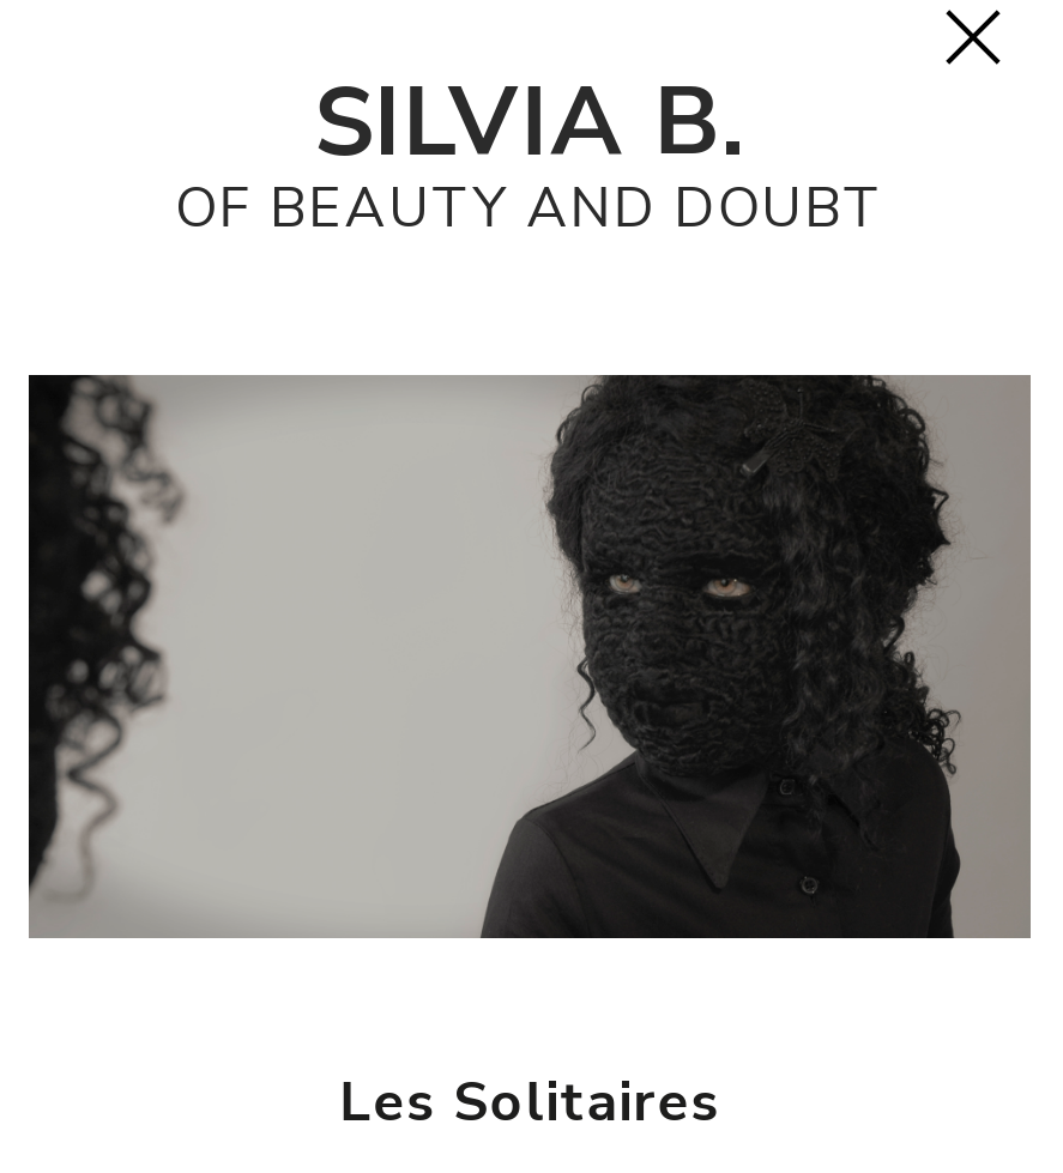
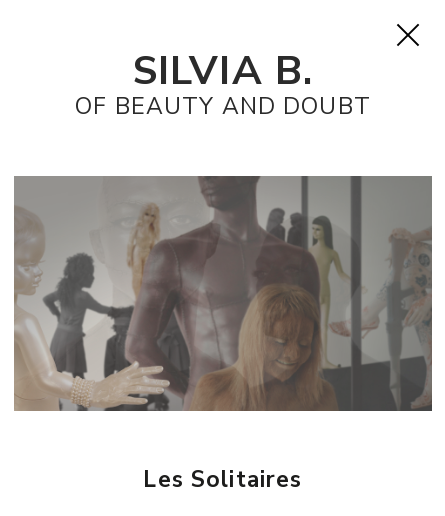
[26,375,1031,941] [image] -> [13,175,431,412] [image]

